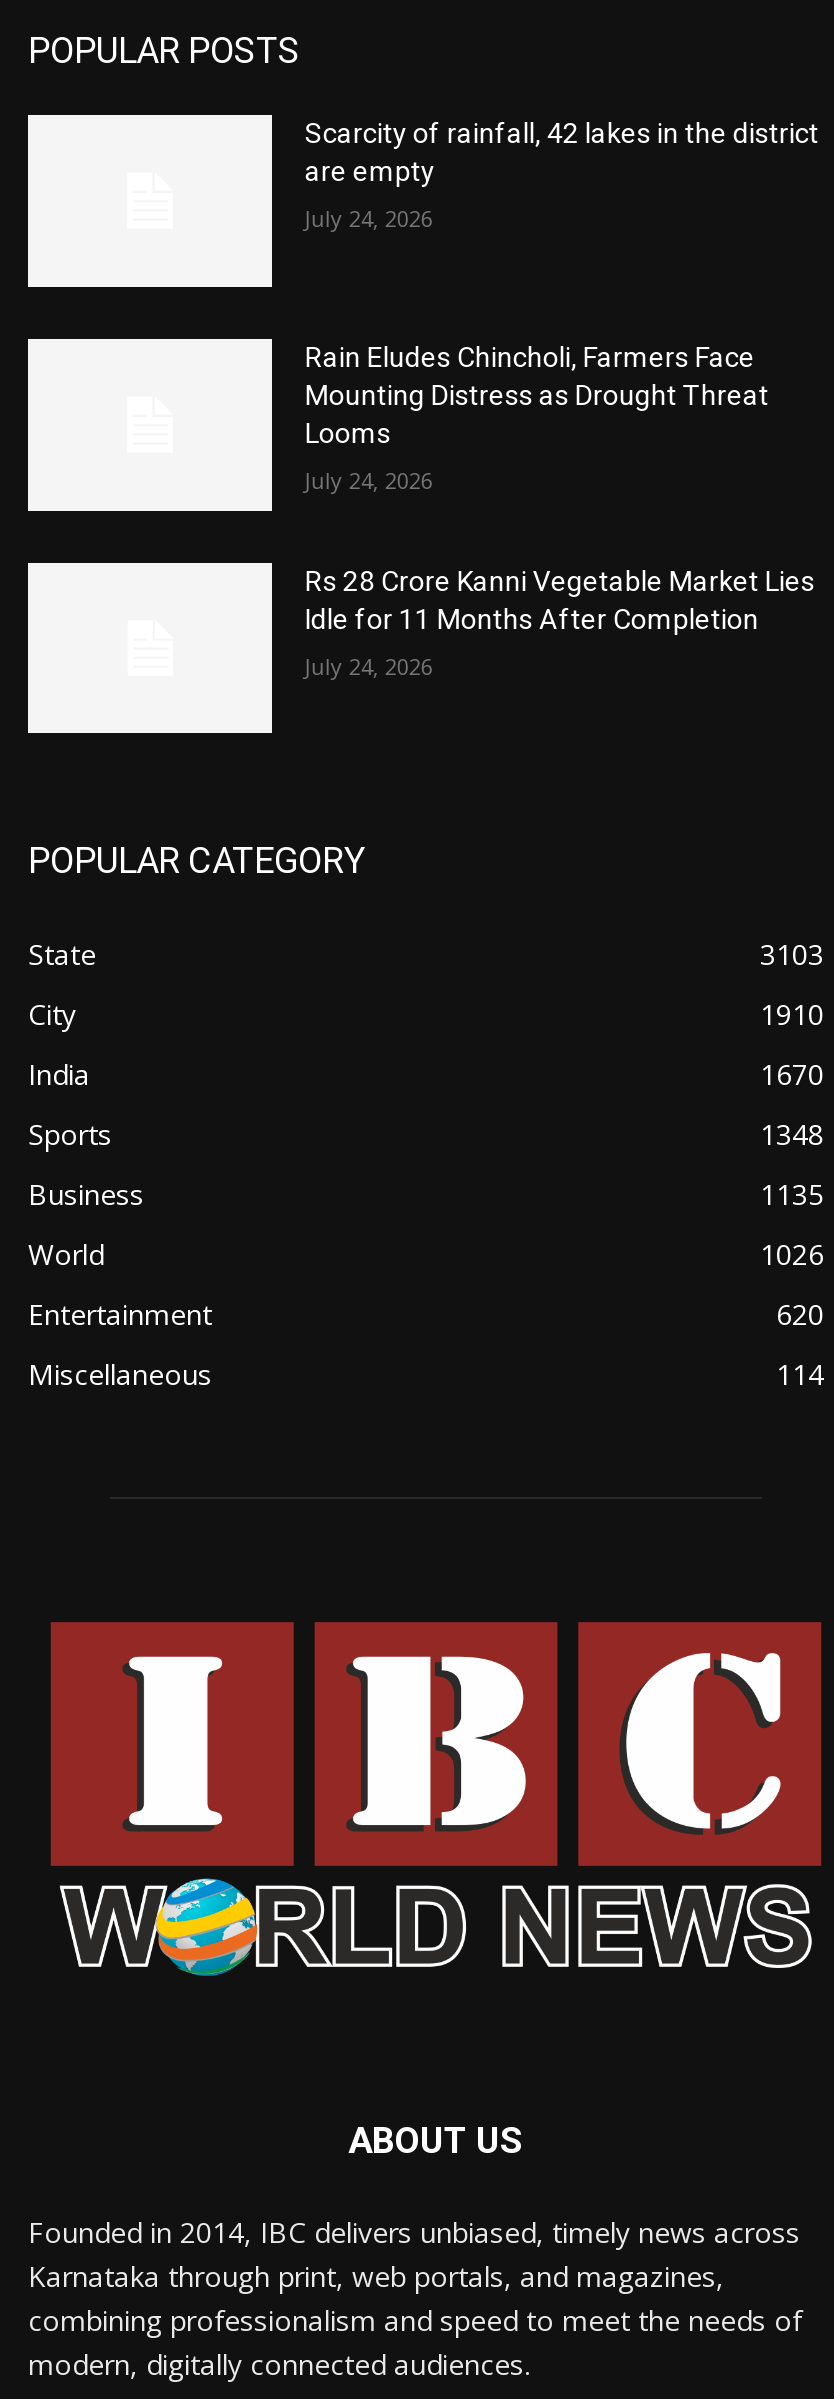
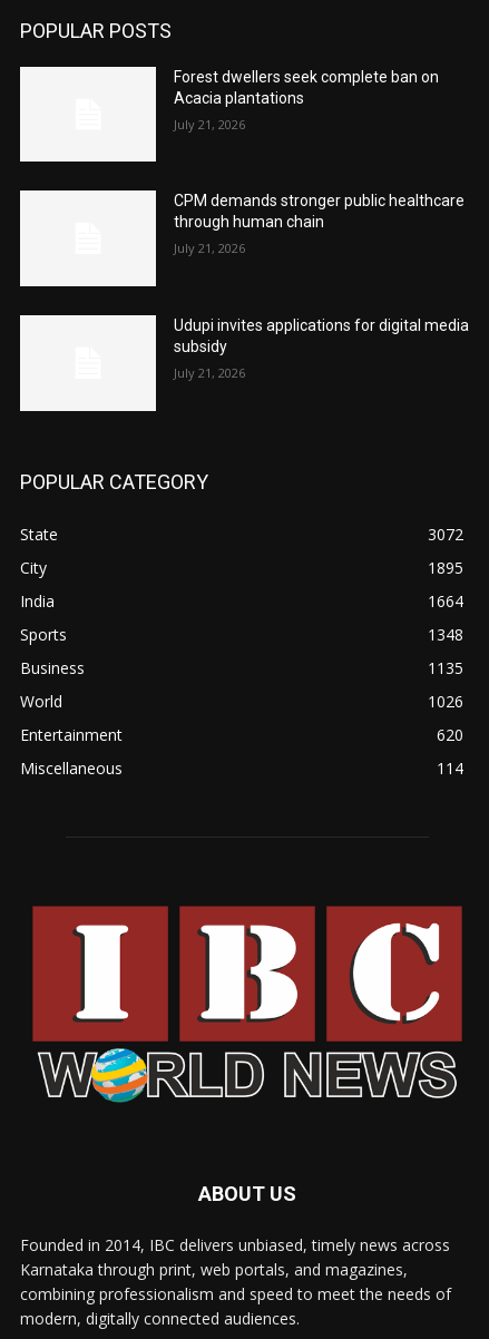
[305,118,819,188] Scarcity of rainfall, 42 lakes in the district | are empty -> [174,68,439,106] Forest dwellers seek complete ban on | Acacia plantations
[305,204,433,234] July 24, 2026 -> [174,115,246,132] July 21, 2026
[305,341,769,449] Rain Eludes Chincholi, Farmers Face | Mounting Distress as Drought Threat | Looms -> [174,192,465,231] CPM demands stronger public healthcare | through human chain
[305,465,433,495] July 24, 2026 -> [174,240,246,256] July 21, 2026
[305,565,815,635] Rs 28 Crore Kanni Vegetable Market Lies | Idle for 11 Months After Completion -> [174,316,469,355] Udupi invites applications for digital media | subsidy
[305,651,433,681] July 24, 2026 -> [174,364,246,381] July 21, 2026
[760,936,824,974] 3103 -> [428,523,463,544] 3072
[760,996,824,1034] 1910 -> [428,557,463,578] 1895
[760,1056,824,1094] 1670 -> [428,590,463,611] 1664

